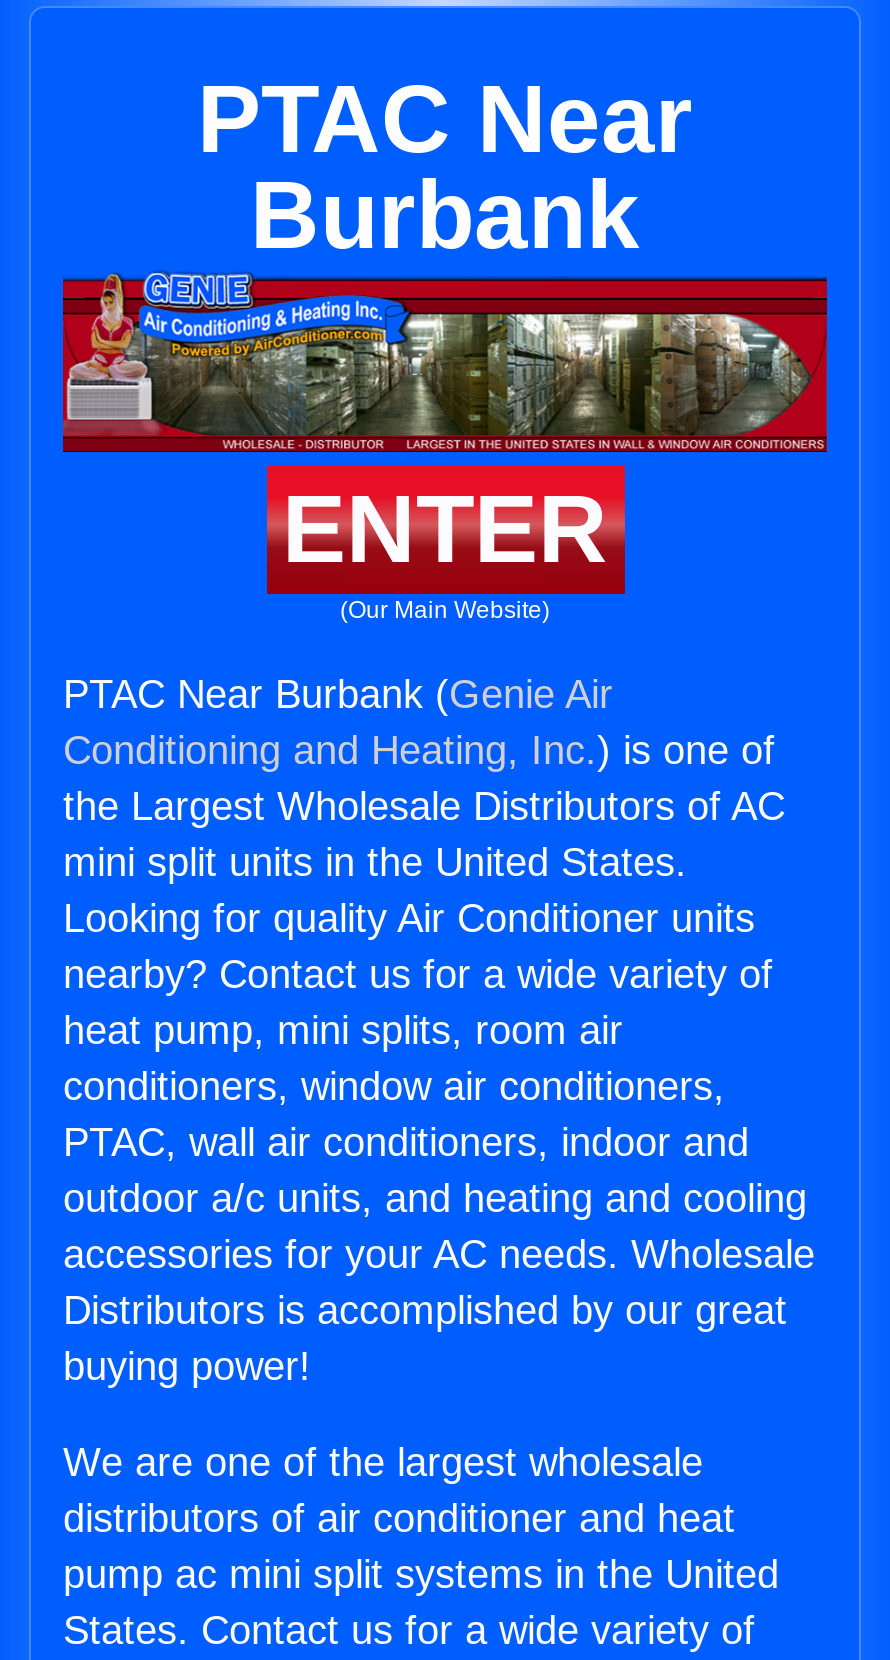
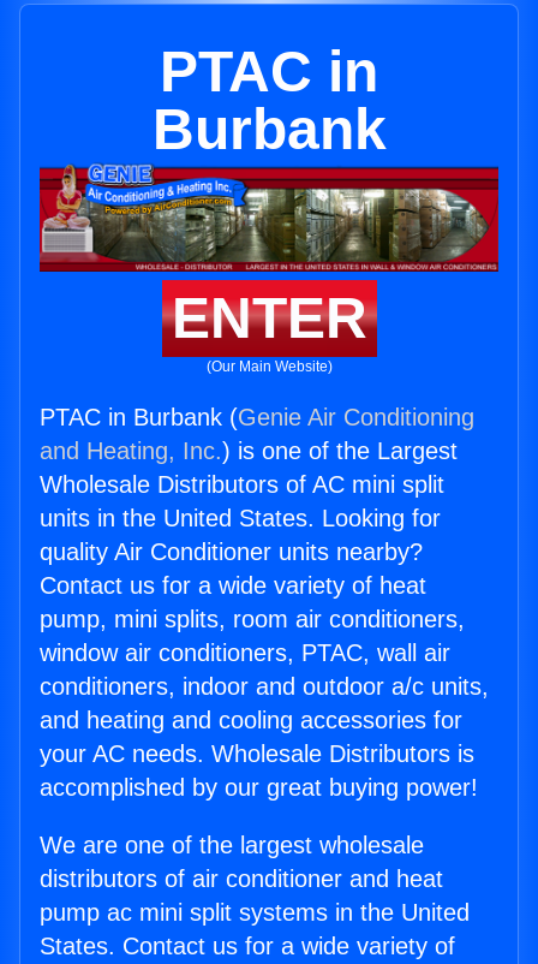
[197,66,693,172] PTAC Near -> [160,40,378,103] PTAC in
[63,672,815,1388] PTAC Near Burbank (Genie Air | Conditioning and Heating, Inc.) is one of | the Largest Wholesale Distributors of AC | mini split units in the United States. | Looking for quality Air Conditioner units | nearby? Contact us for a wide variety of | heat pump, mini splits, room air | conditioners, window air conditioners, | PTAC, wall air conditioners, indoor and | outdoor a/c units, and heating and cooling | accessories for your AC needs. Wholesale | Distributors is accomplished by our great | buying power! -> [40,404,489,801] PTAC in Burbank (Genie Air Conditioning | and Heating, Inc.) is one of the Largest | Wholesale Distributors of AC mini split | units in the United States. Looking for | quality Air Conditioner units nearby? | Contact us for a wide variety of heat | pump, mini splits, room air conditioners, | window air conditioners, PTAC, wall air | conditioners, indoor and outdoor a/c units, | and heating and cooling accessories for | your AC needs. Wholesale Distributors is | accomplished by our great buying power!

